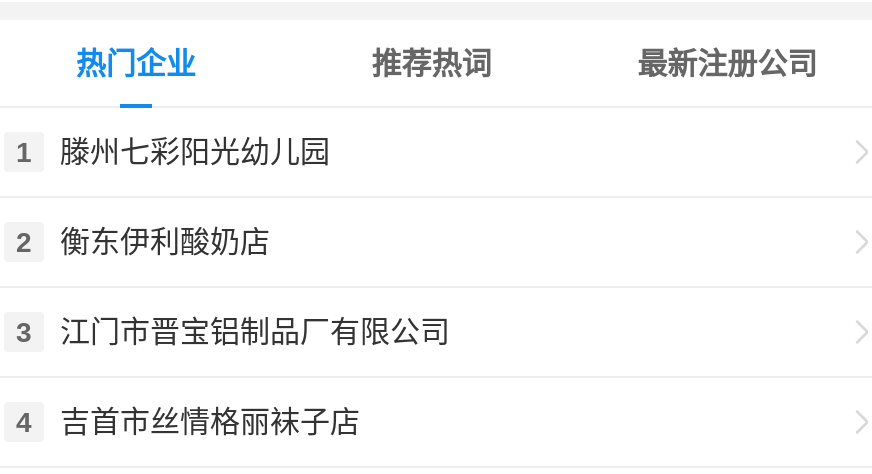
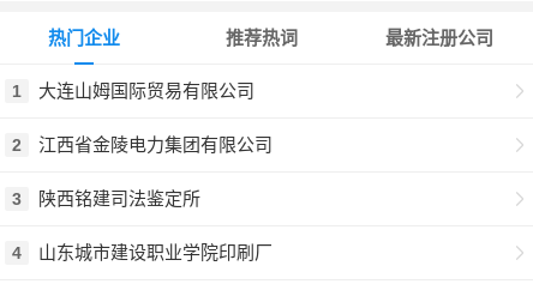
[60,135,330,169] 滕州七彩阳光幼儿园 -> [38,81,254,101] 大连山姆国际贸易有限公司
[60,225,270,259] 衡东伊利酸奶店 -> [38,135,273,155] 江西省金陵电力集团有限公司
[60,315,450,349] 江门市晋宝铝制品厂有限公司 -> [38,188,200,209] 陕西铭建司法鉴定所
[60,405,360,439] 吉首市丝情格丽袜子店 -> [38,242,273,263] 山东城市建设职业学院印刷厂

